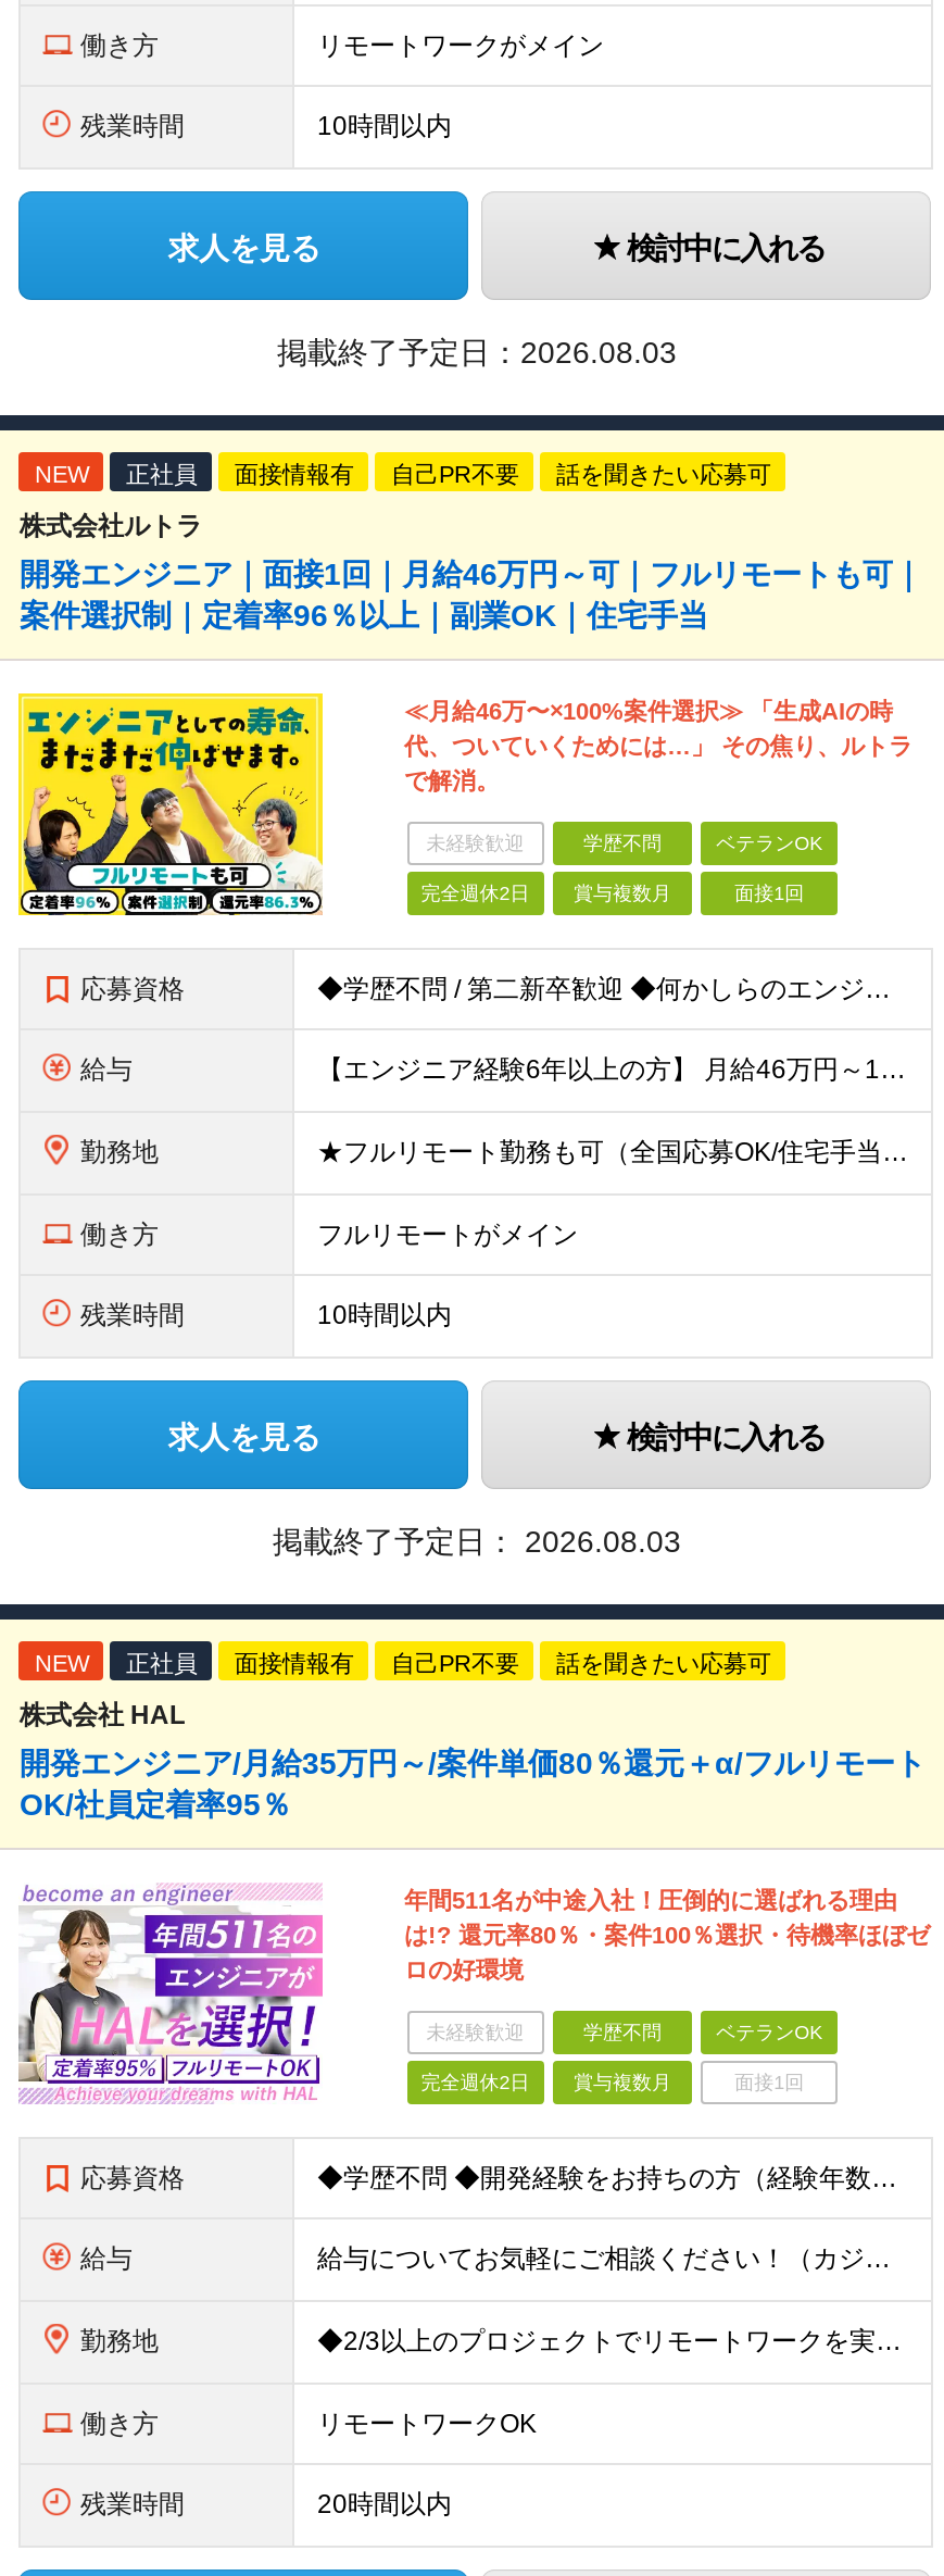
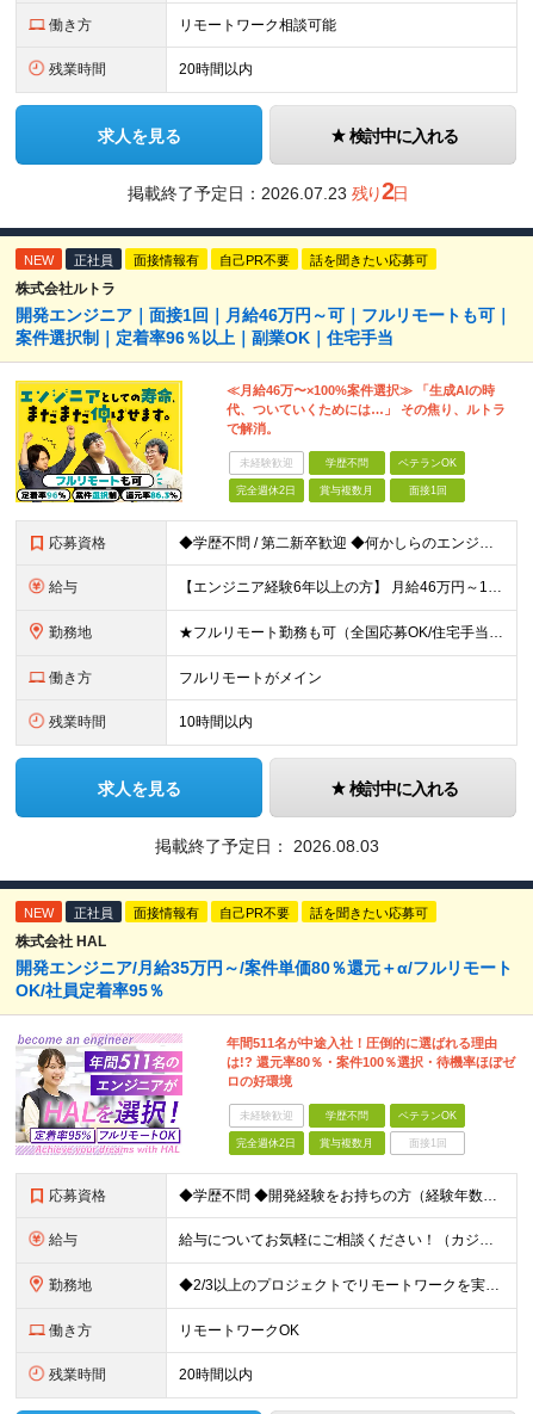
[317,30,604,61] リモートワークがメイン -> [179,17,337,33] リモートワーク相談可能
[317,111,452,141] 10時間以内 -> [179,61,253,78] 20時間以内
[277,335,677,370] 掲載終了予定日：2026.08.03 -> [127,178,407,204] 掲載終了予定日：2026.07.23 残り2日

